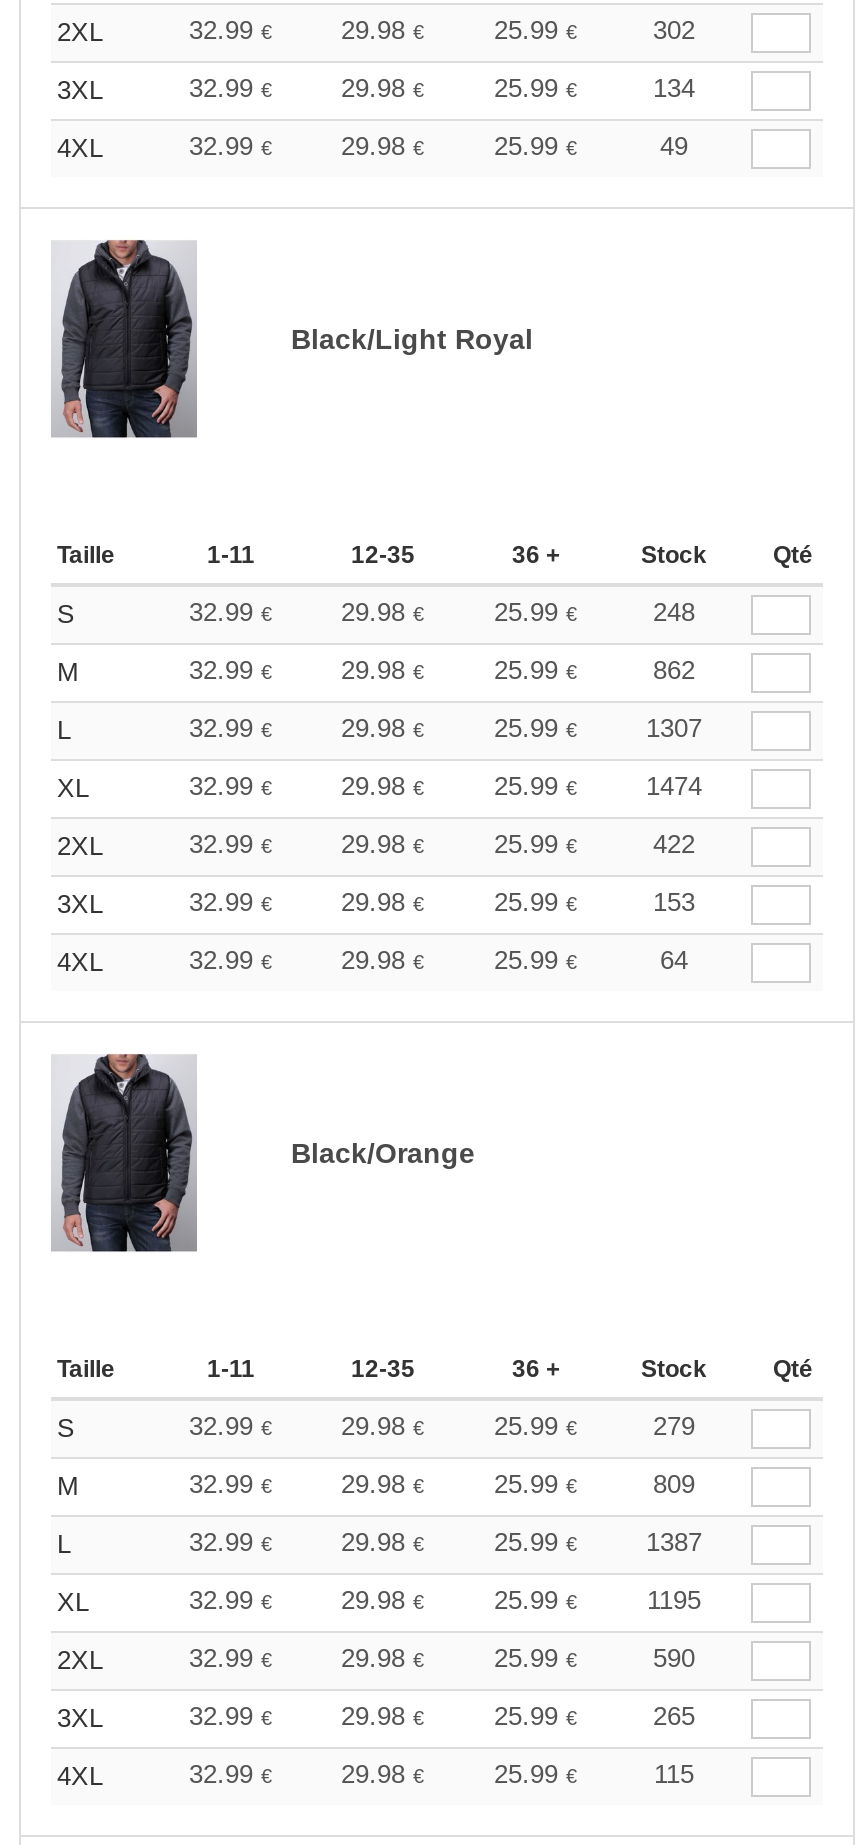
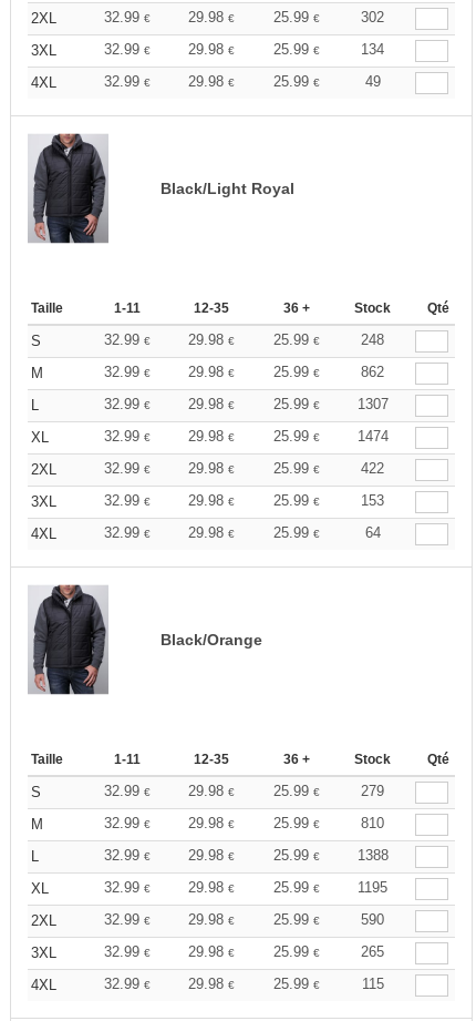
[653,1469,695,1499] 809 -> [361,815,384,831] 810
[646,1527,702,1557] 1387 -> [357,847,388,864] 1388

